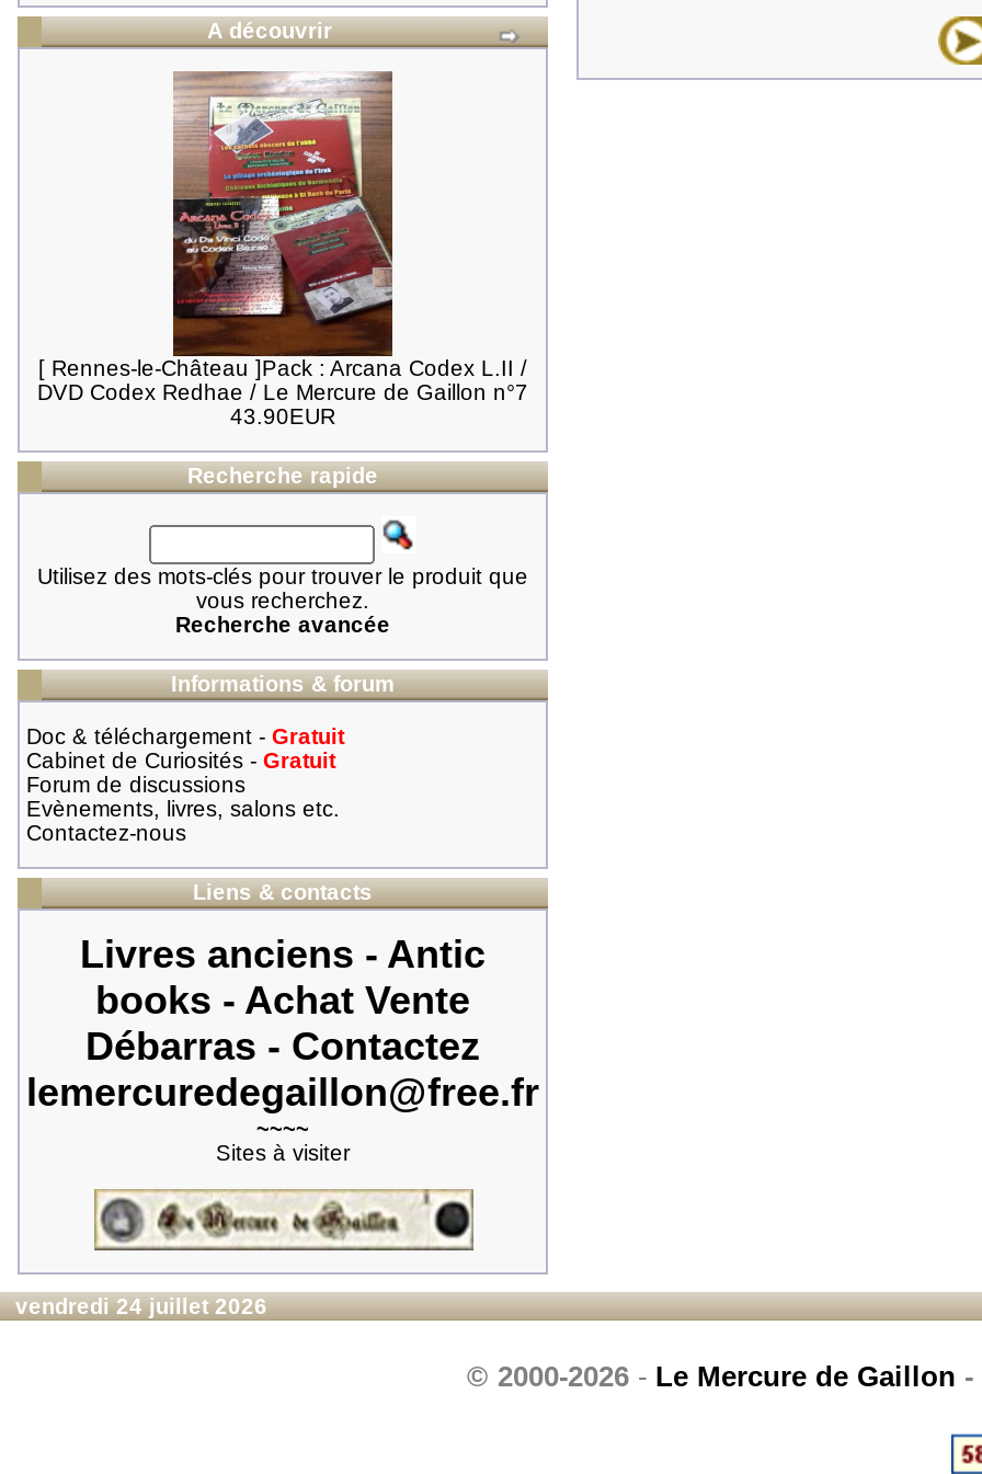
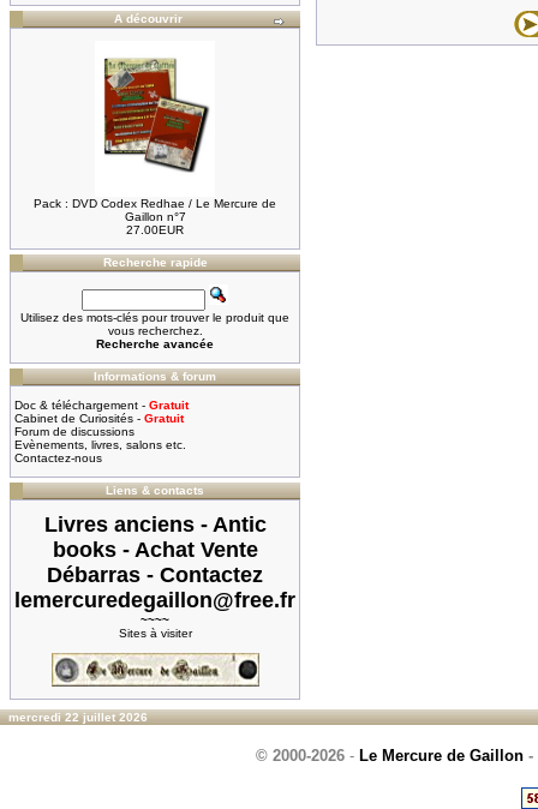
[37,69,528,429] [image] | [ Rennes-le-Château ]Pack : Arcana Codex L.II / | DVD Codex Redhae / Le Mercure de Gaillon n°7 | 43.90EUR -> [34,41,276,236] [image] | Pack : DVD Codex Redhae / Le Mercure de | Gaillon n°7 | 27.00EUR
[2,1294,281,1318] vendredi 24 juillet 2026 -> [1,711,155,724] mercredi 22 juillet 2026

